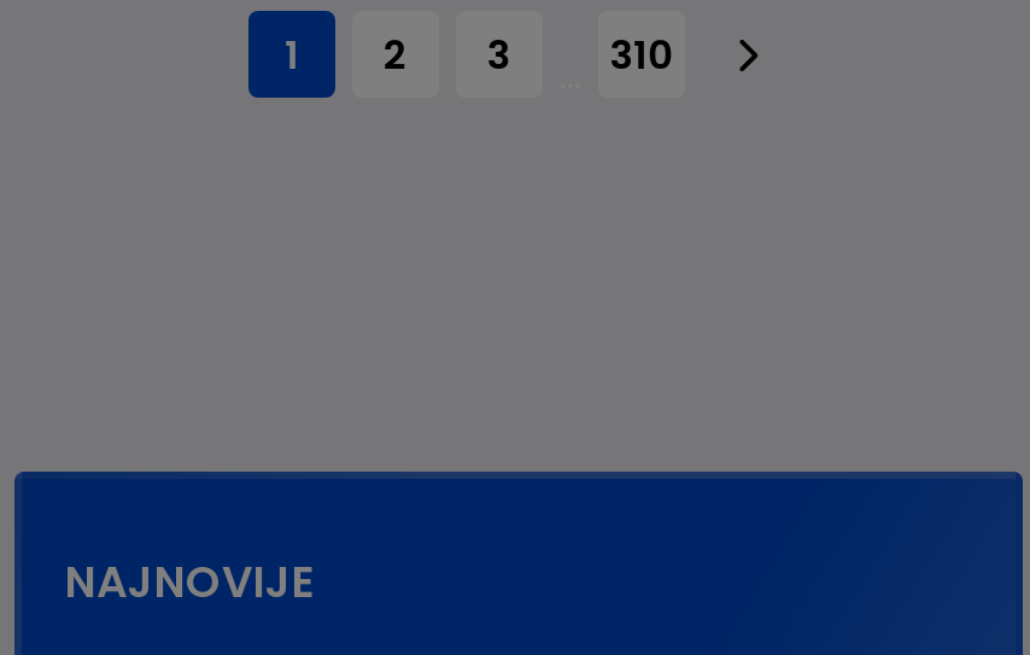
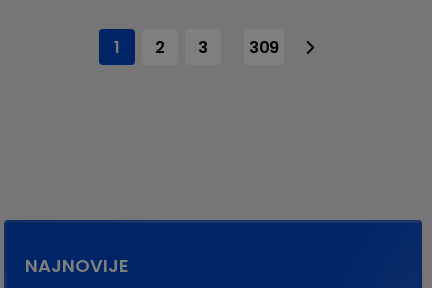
[285,27,673,103] 1 2 3 ... 310 -> [114,36,279,67] 1 2 3 ... 309

